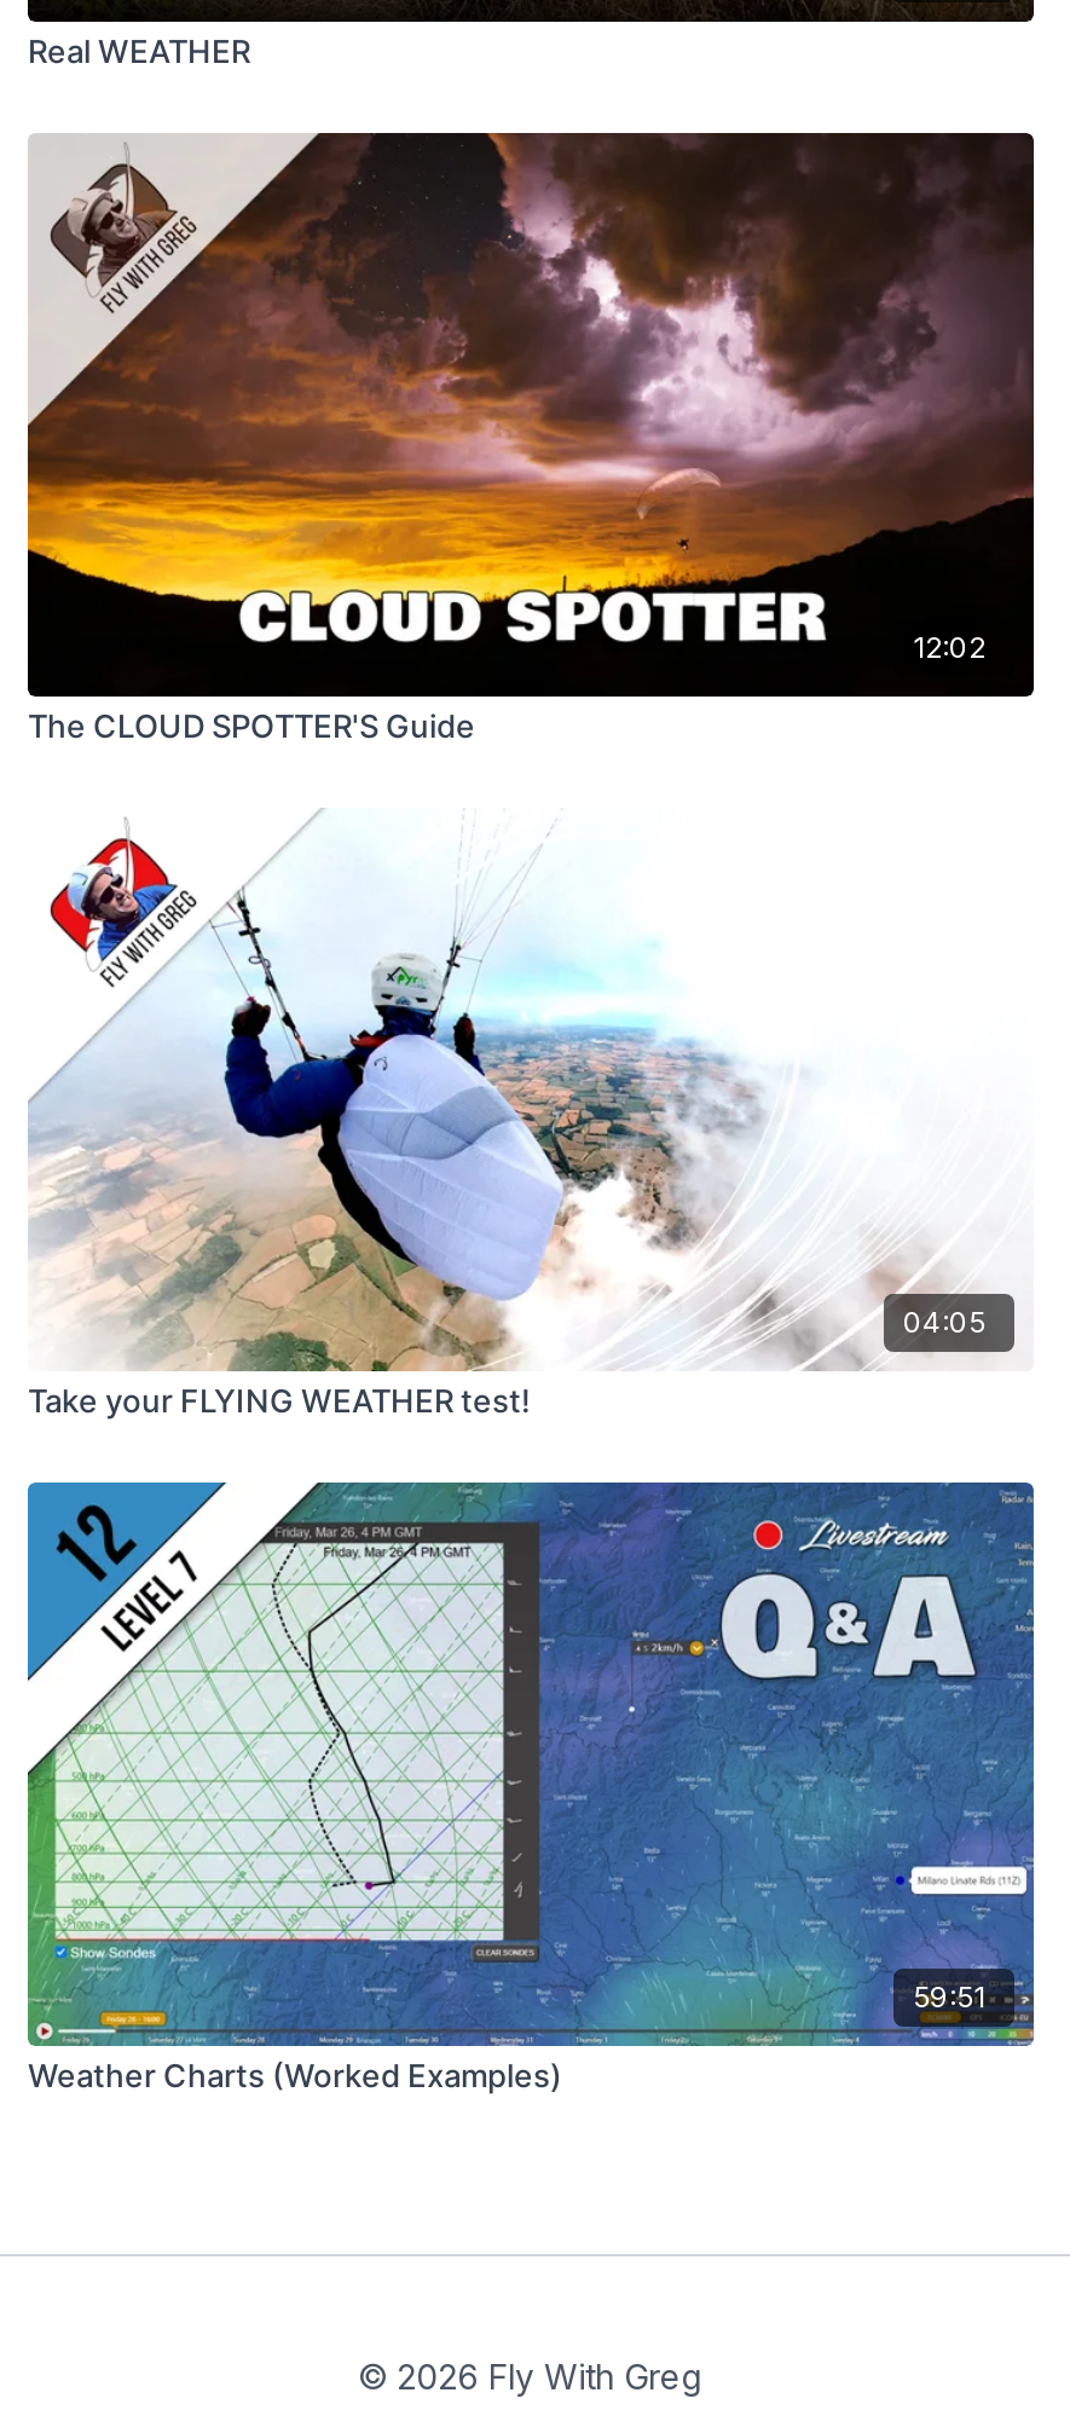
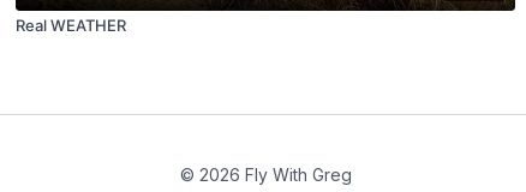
[25,131,1034,744] [image] | 12:02 | The CLOUD SPOTTER'S Guide -> none
[28,810,985,1419] [image] | 04:05 | Take your FLYING WEATHER test! -> none
[25,1480,1036,2094] [image] | 59:51 | Weather Charts (Worked Examples) -> none

